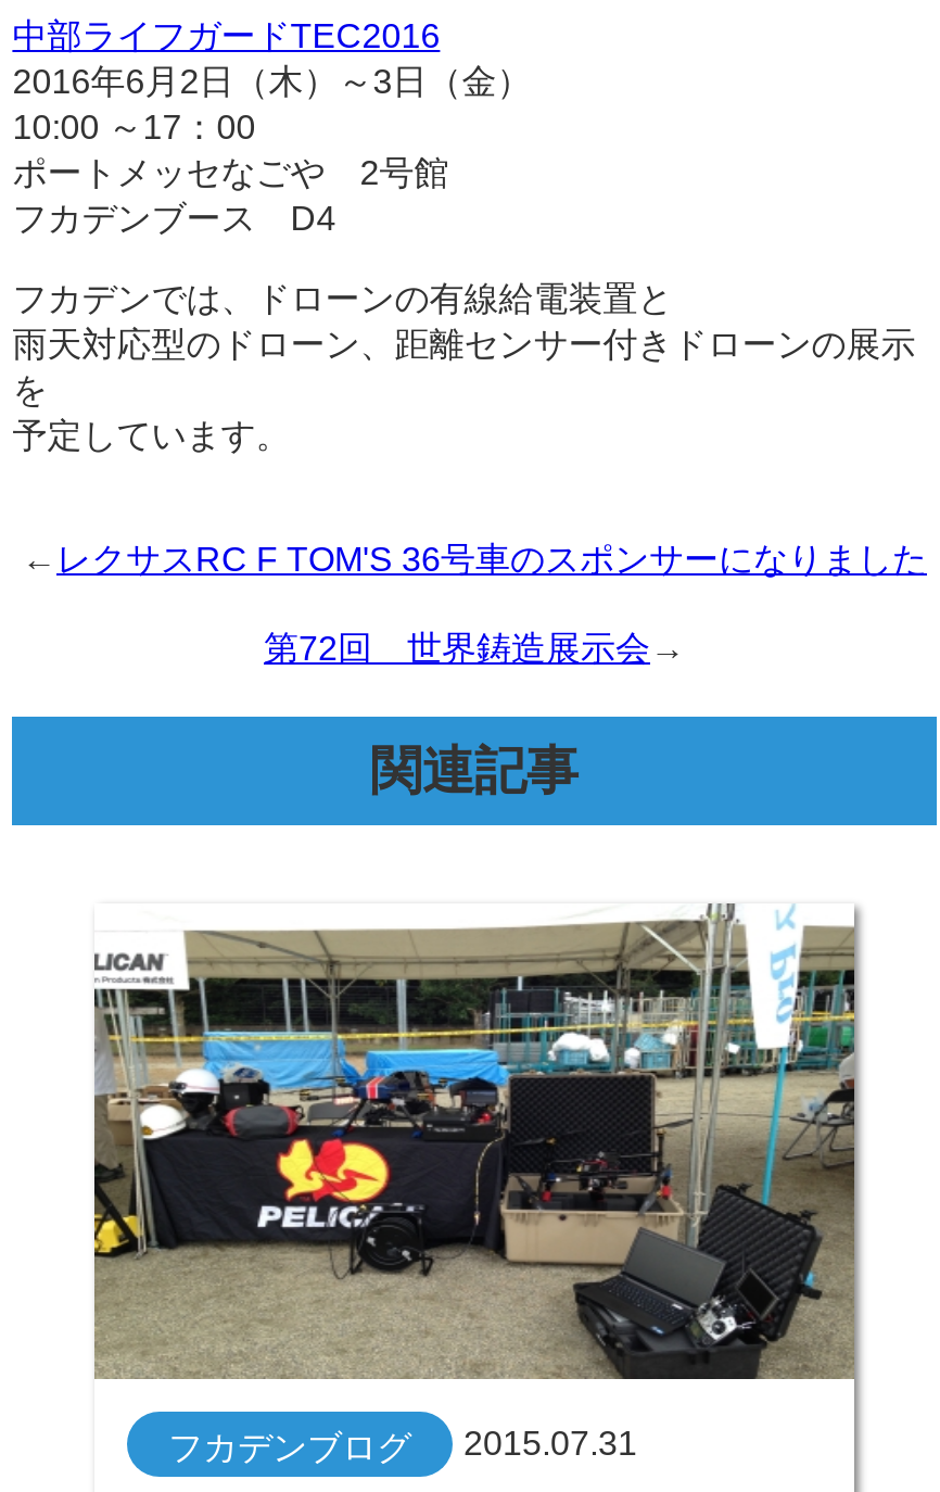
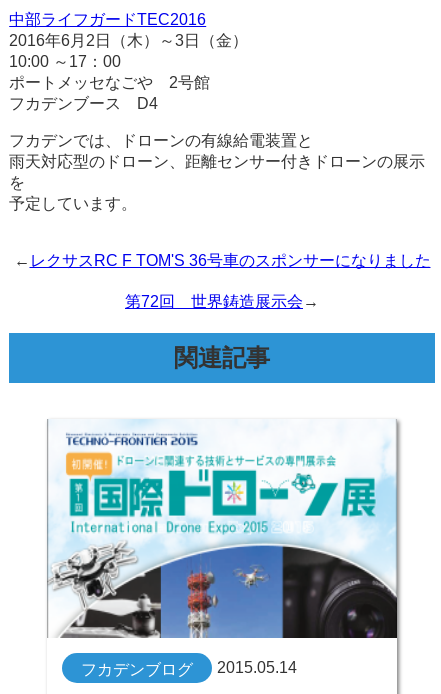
[92,901,856,1465] [image] | フカデンブログ 2015.07.31 -> [47,419,398,678] [image] | フカデンブログ 2015.05.14

